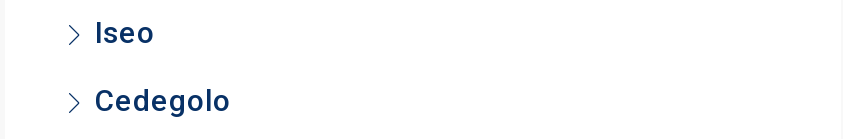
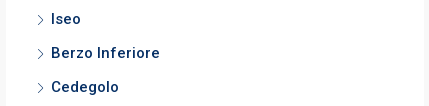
none -> [51,43,160,61] Berzo Inferiore

